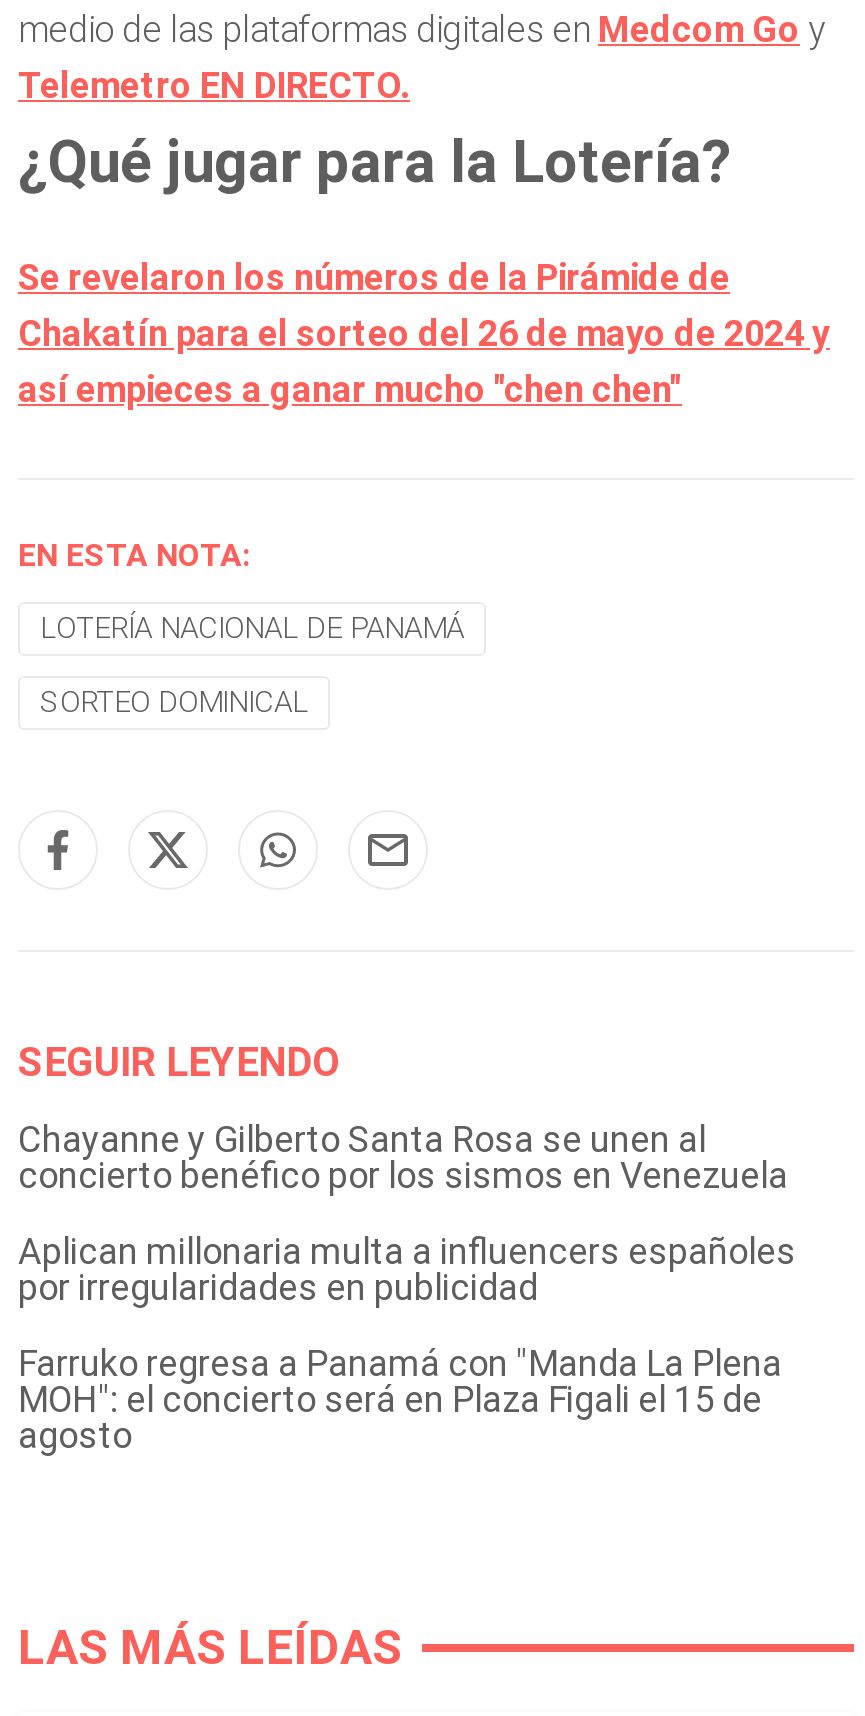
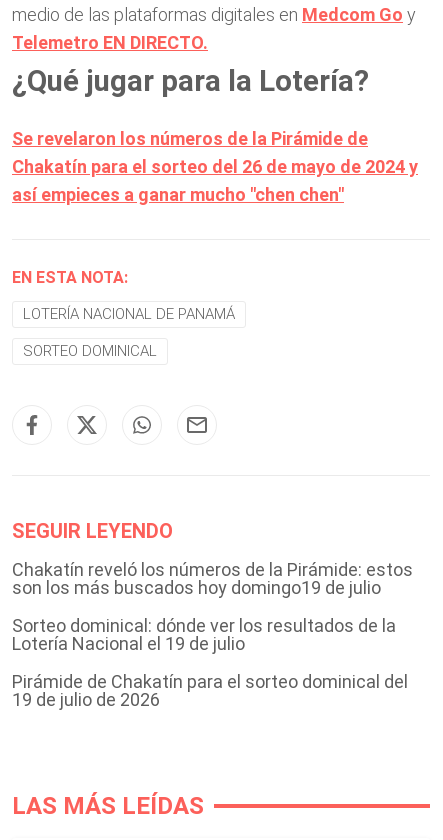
[18,1118,788,1196] Chayanne y Gilberto Santa Rosa se unen al | concierto benéfico por los sismos en Venezuela -> [12,559,413,598] Chakatín reveló los números de la Pirámide: estos | son los más buscados hoy domingo19 de julio
[18,1230,796,1308] Aplican millonaria multa a influencers españoles | por irregularidades en publicidad -> [12,615,396,654] Sorteo dominical: dónde ver los resultados de la | Lotería Nacional el 19 de julio
[18,1342,782,1456] Farruko regresa a Panamá con "Manda La Plena | MOH": el concierto será en Plaza Figali el 15 de | agosto -> [12,671,408,710] Pirámide de Chakatín para el sorteo dominical del | 19 de julio de 2026

